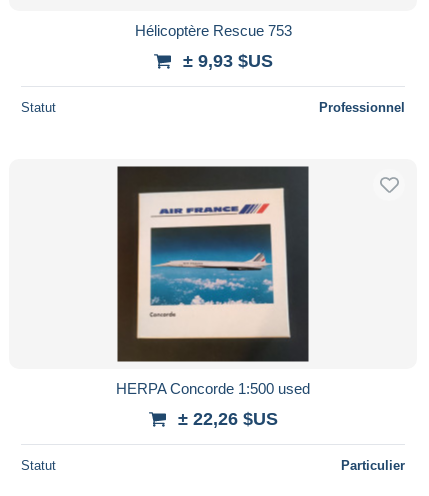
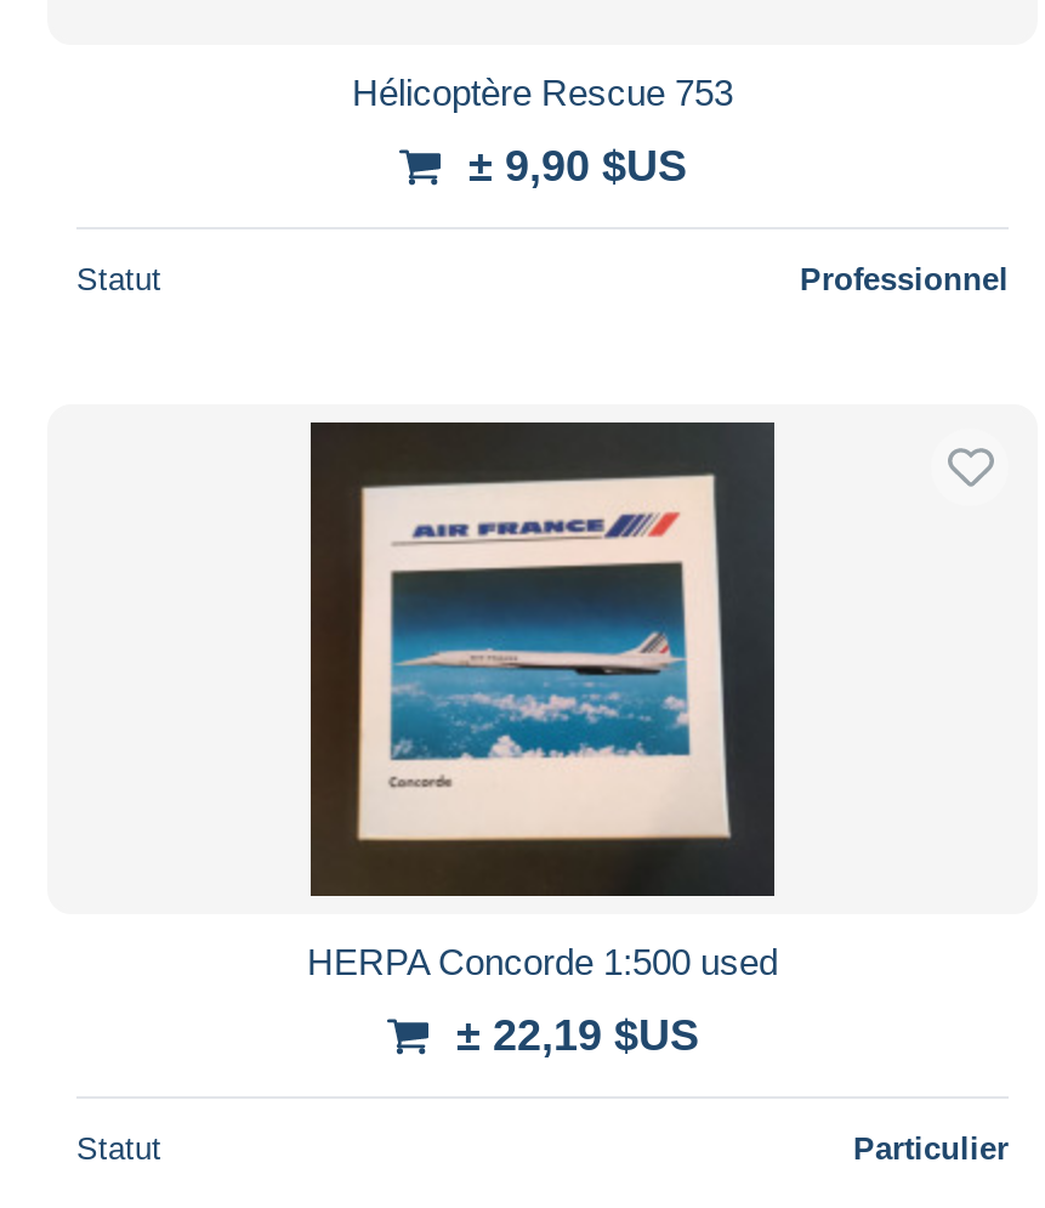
[182,51,272,71] ± 9,93 $US -> [468,142,687,190] ± 9,90 $US
[177,409,277,429] ± 22,26 $US -> [456,1011,699,1060] ± 22,19 $US

